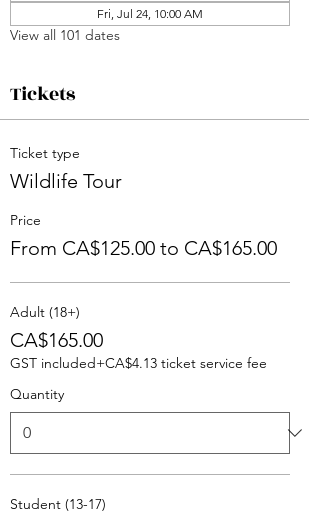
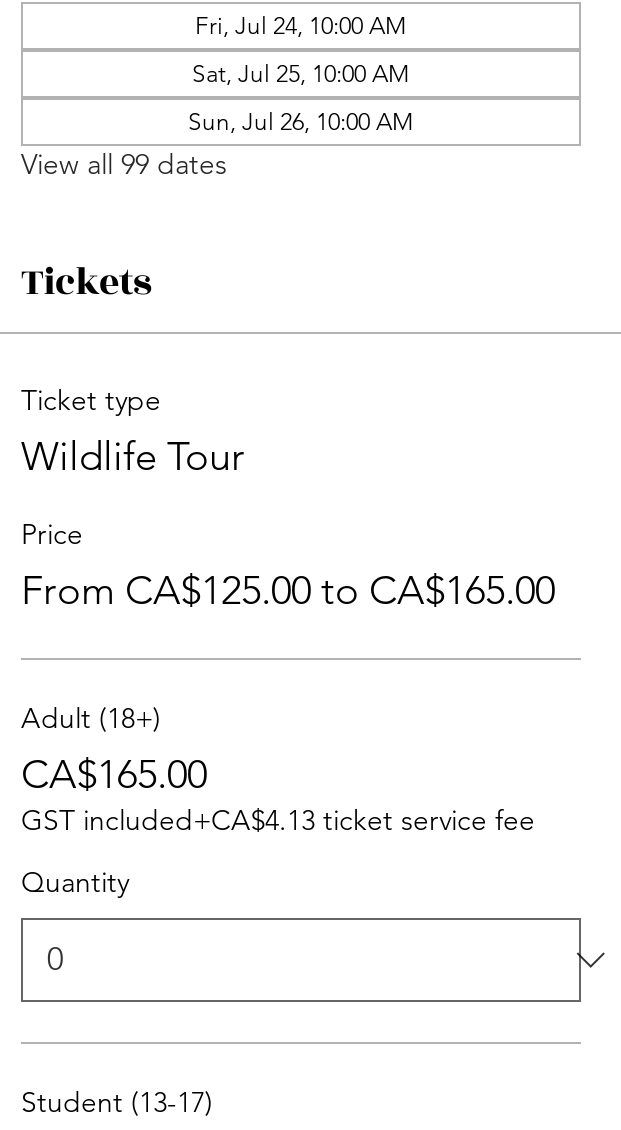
[10,26,120,44] View all 101 dates -> [21,58,414,182] Sat, Jul 25, 10:00 AM | Sun, Jul 26, 10:00 AM | View all 99 dates

